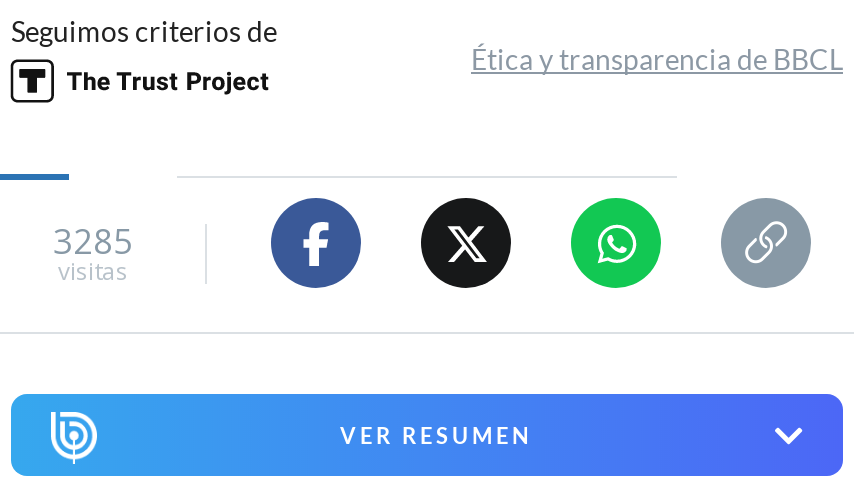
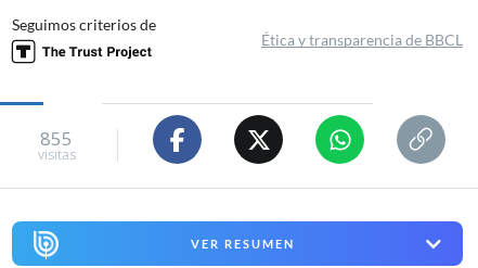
[53,218,133,264] 3285 -> [40,126,73,151] 855

